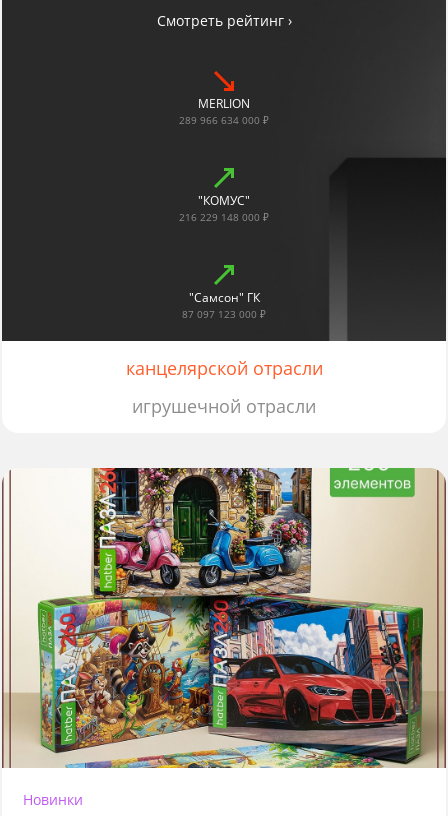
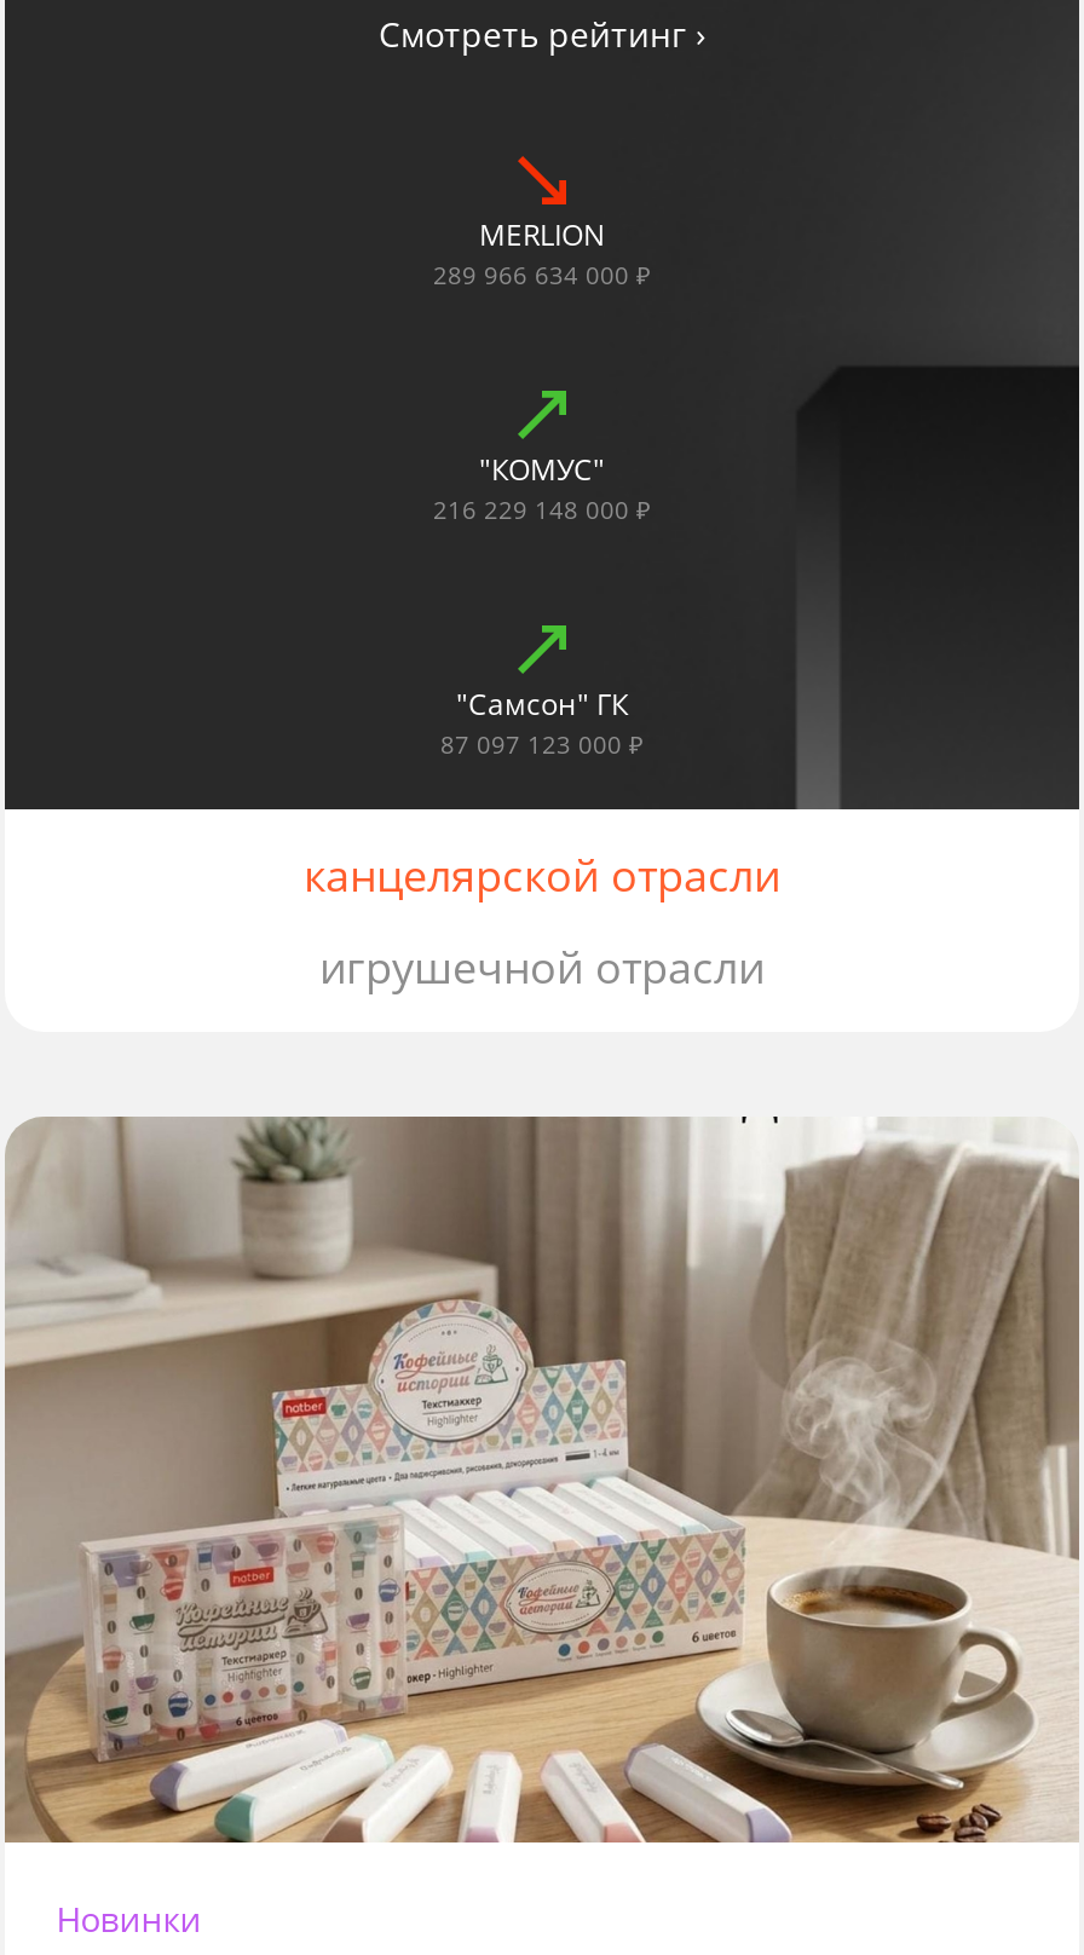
[3,467,445,769] [image] -> [7,1115,1077,1844] [image]

